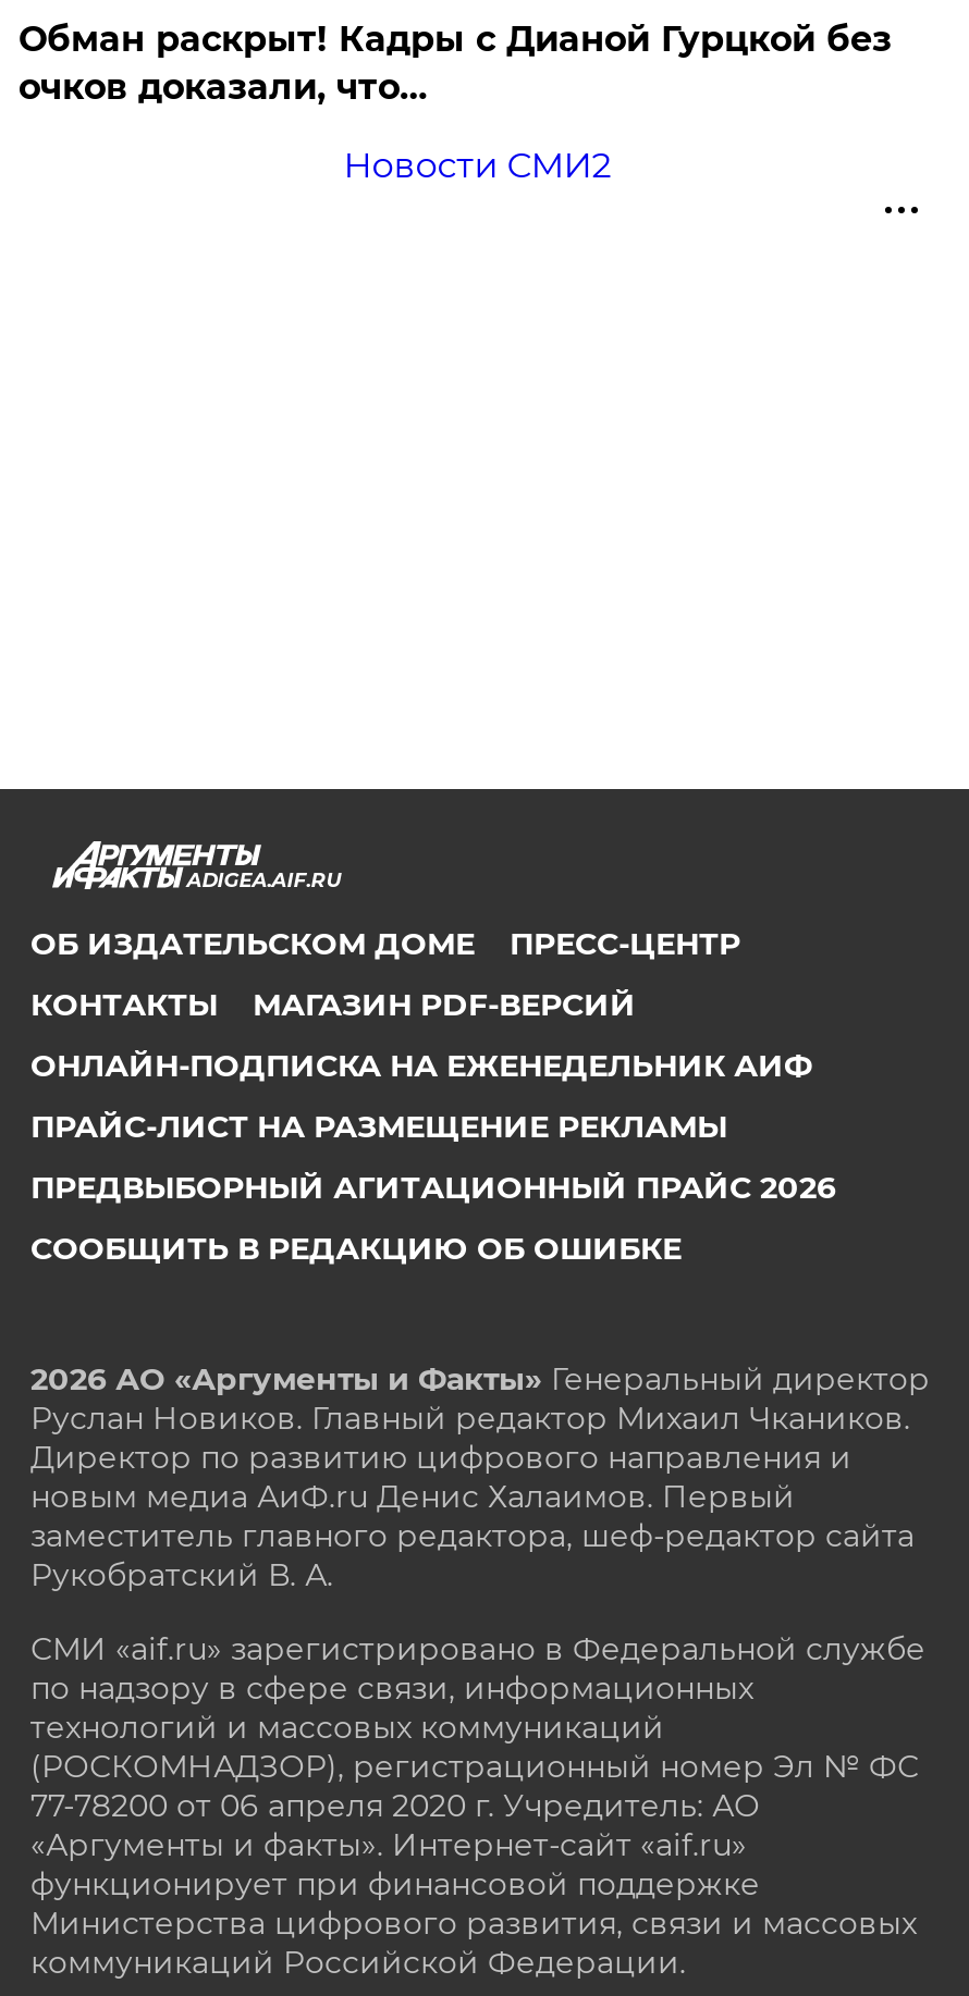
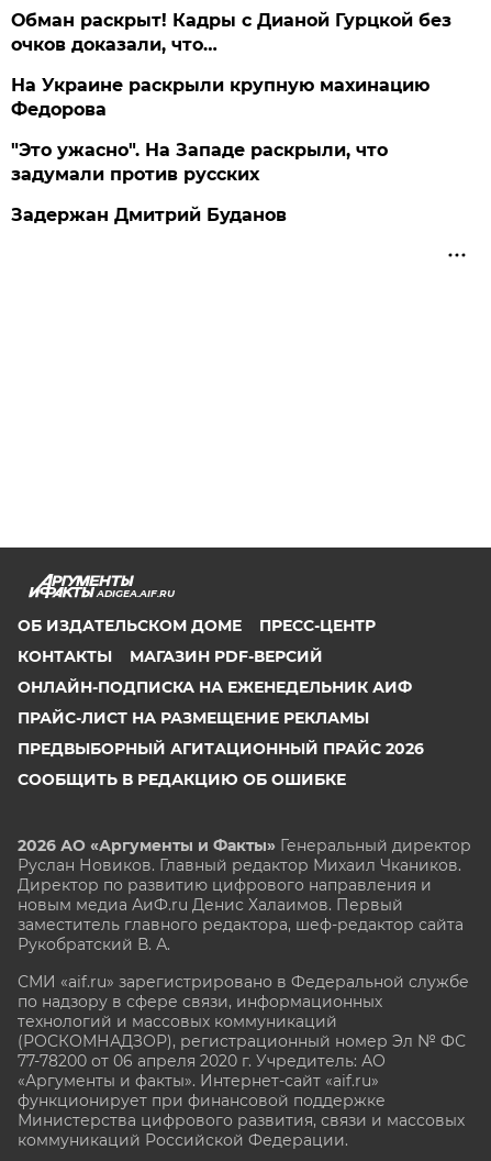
[343,145,611,186] Новости СМИ2 -> [11,75,430,225] На Украине раскрыли крупную махинацию | Федорова | "Это ужасно". На Западе раскрыли, что | задумали против русских | Задержан Дмитрий Буданов

